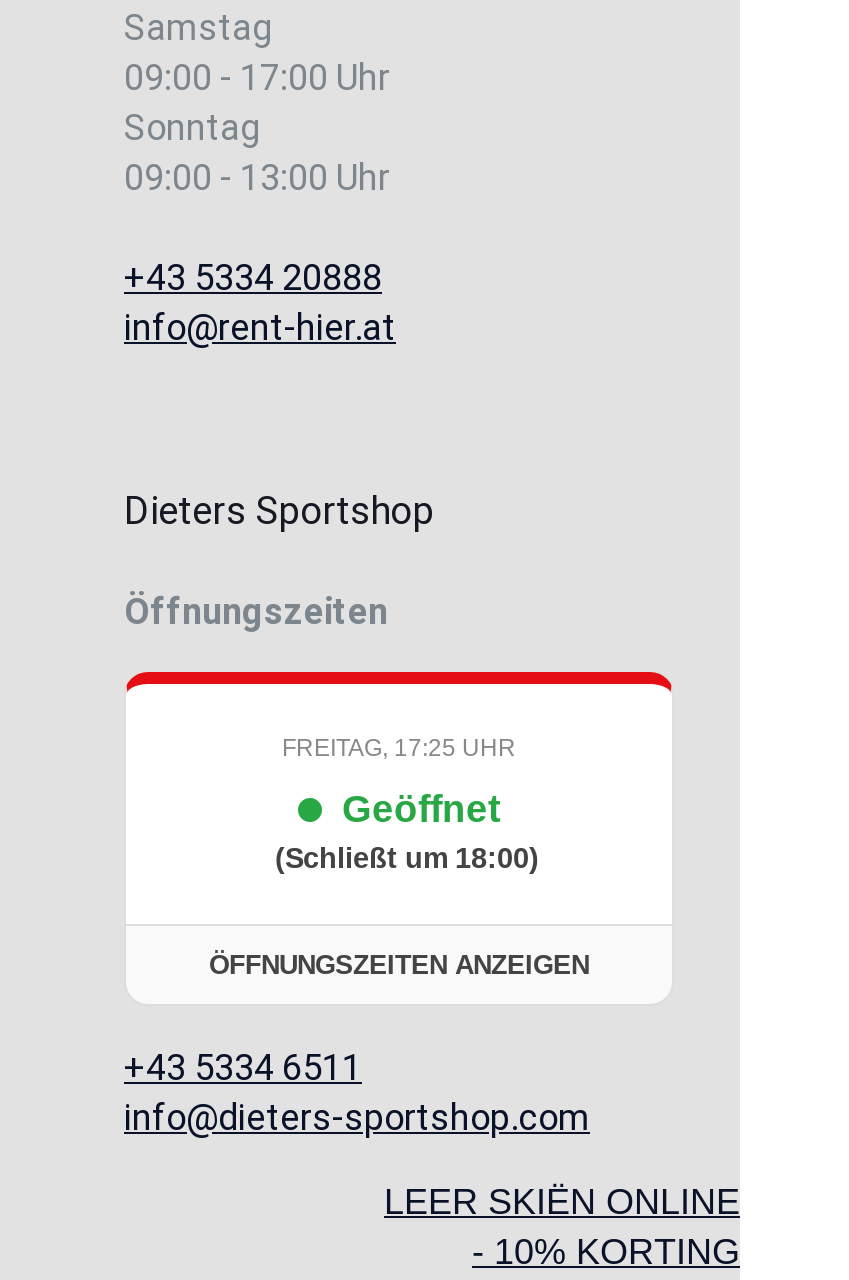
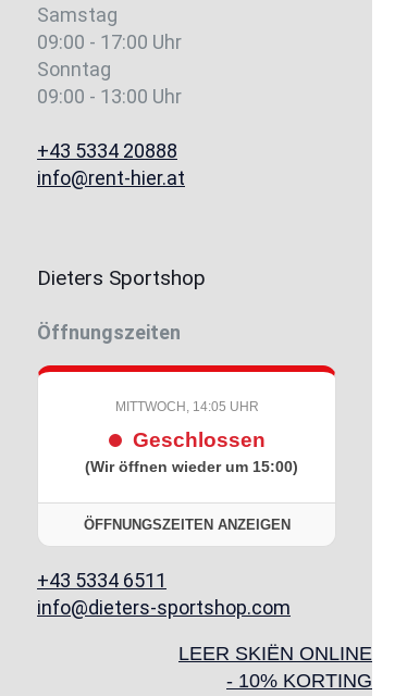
[282,734,516,762] FREITAG, 17:25 UHR -> [115,399,258,414] MITTWOCH, 14:05 UHR
[275,788,539,874] Geöffnet | (Schließt um 18:00) -> [84,429,298,475] Geschlossen | (Wir öffnen wieder um 15:00)

